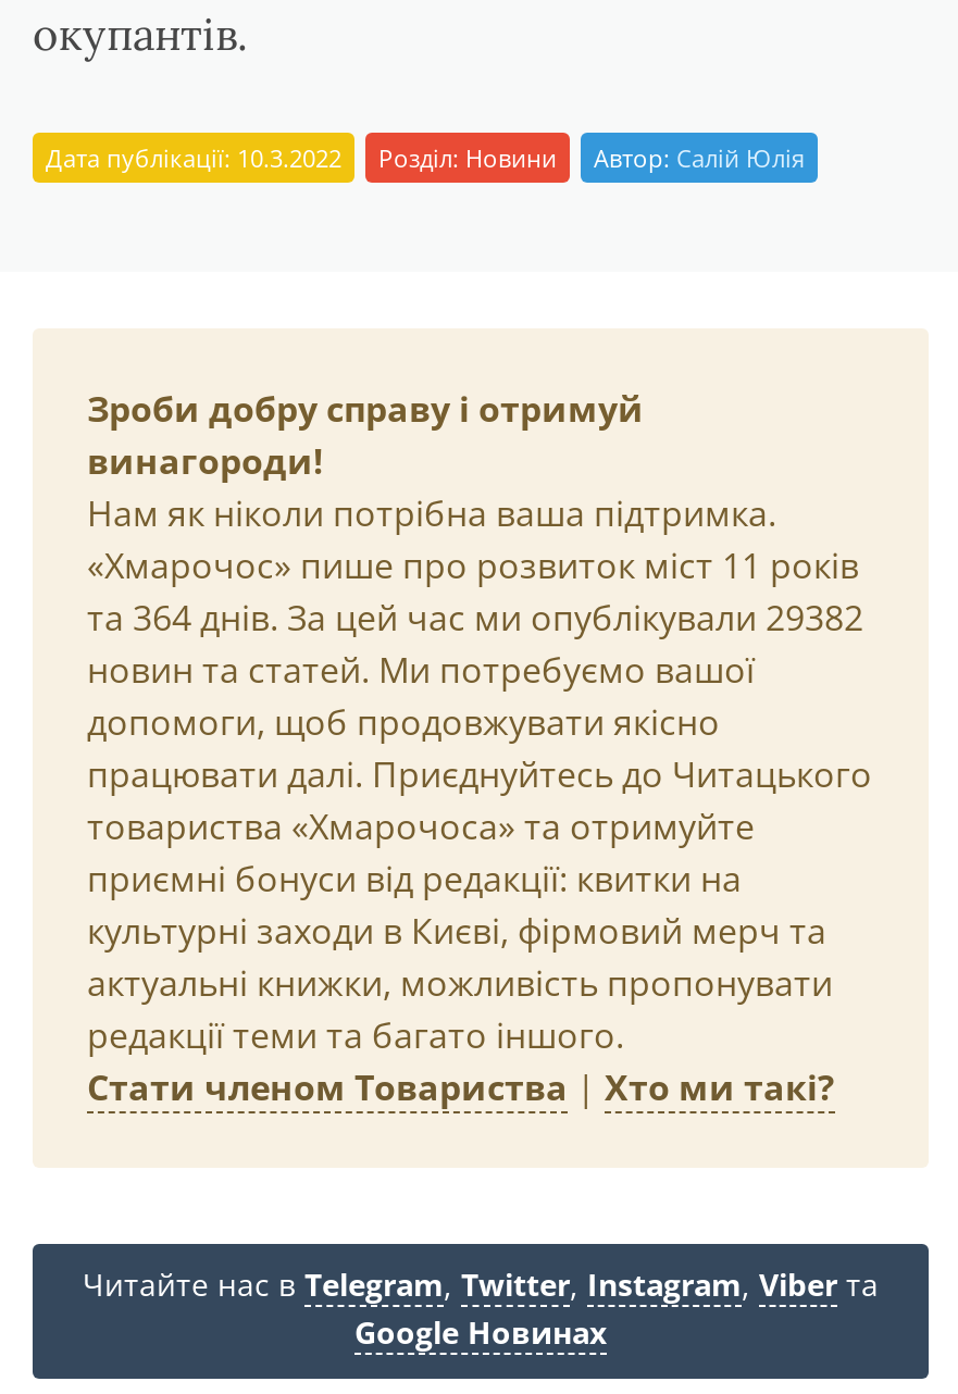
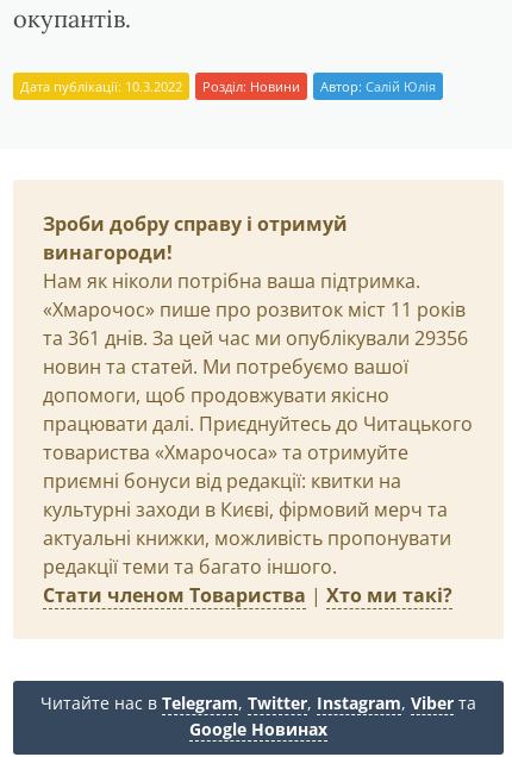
[87,594,863,642] та 364 днів. За цей час ми опублікували 29382 -> [43,325,468,351] та 361 днів. За цей час ми опублікували 29356

